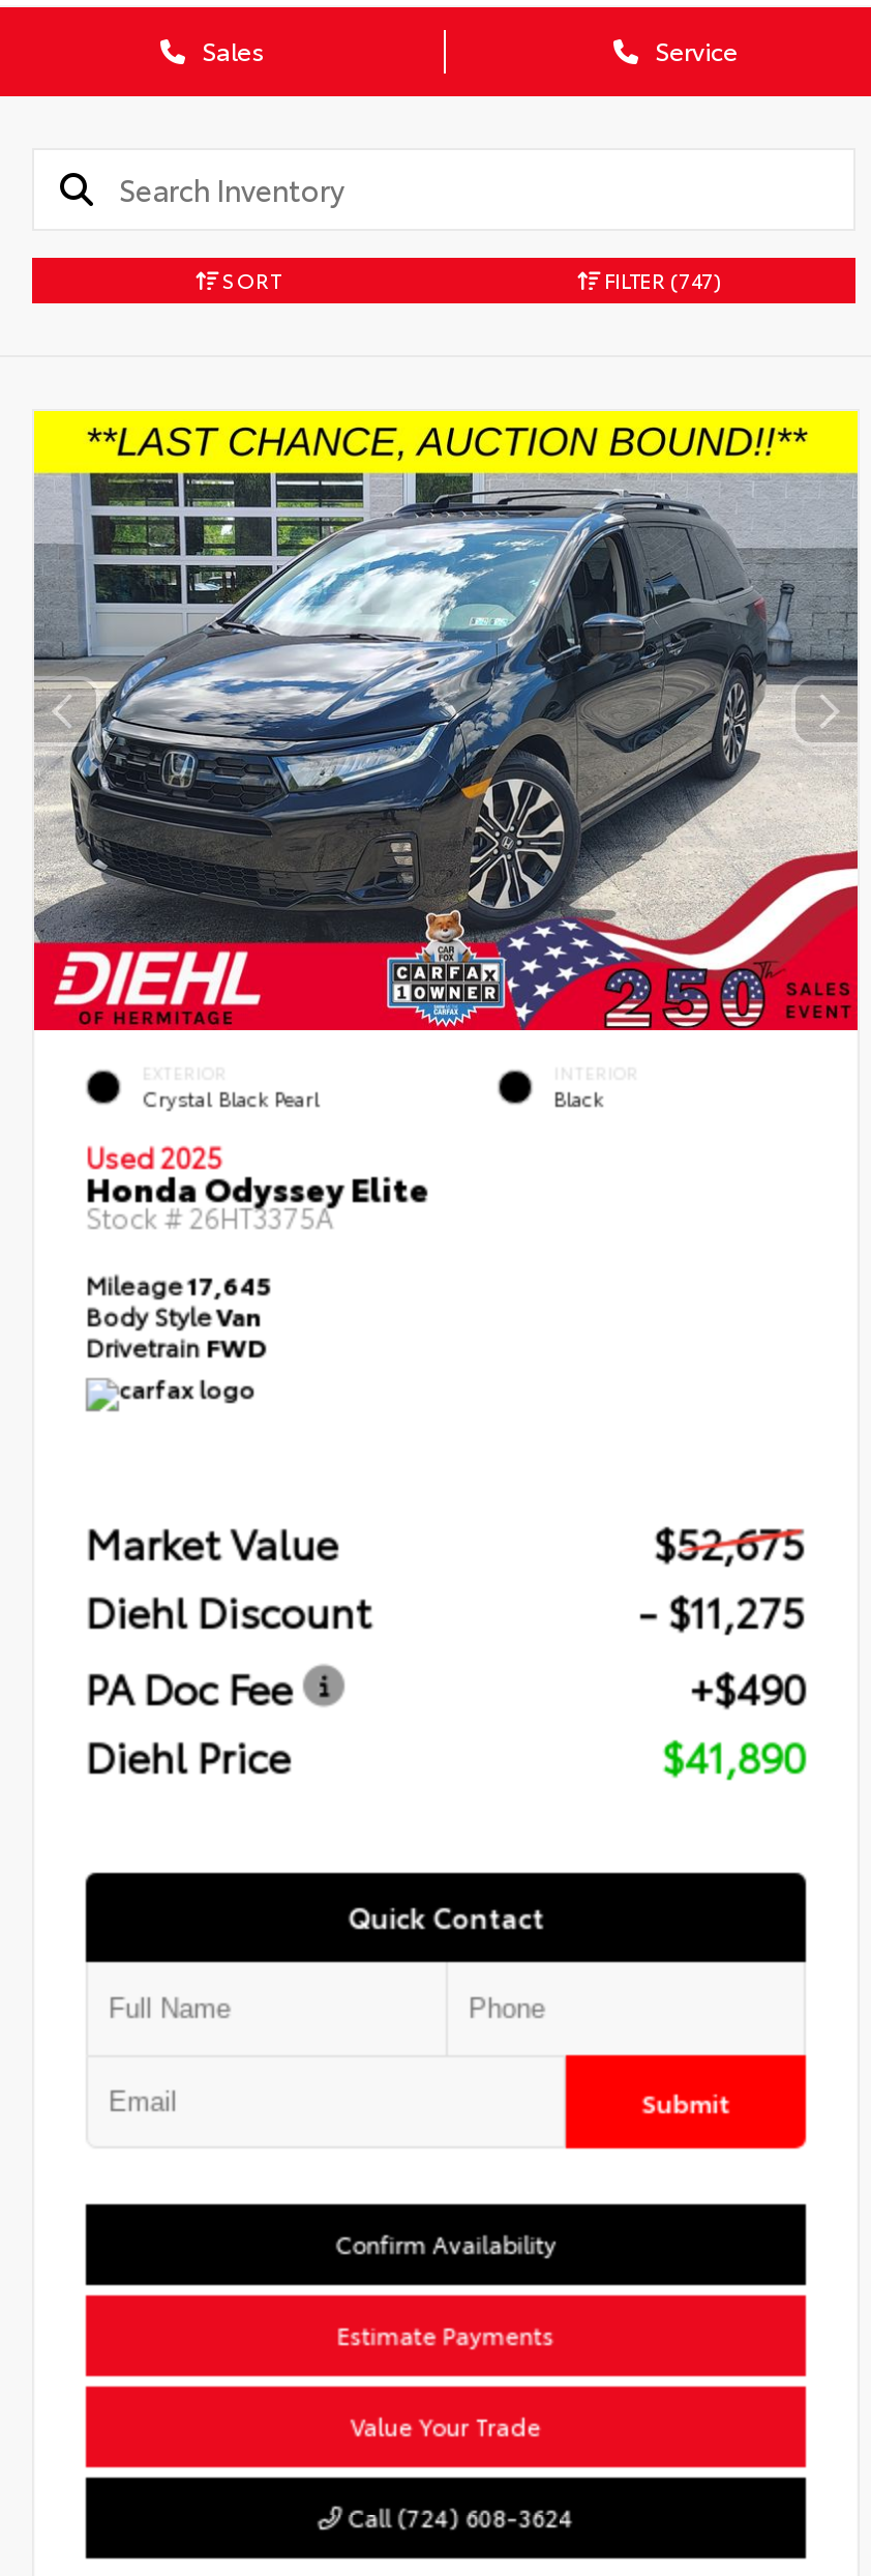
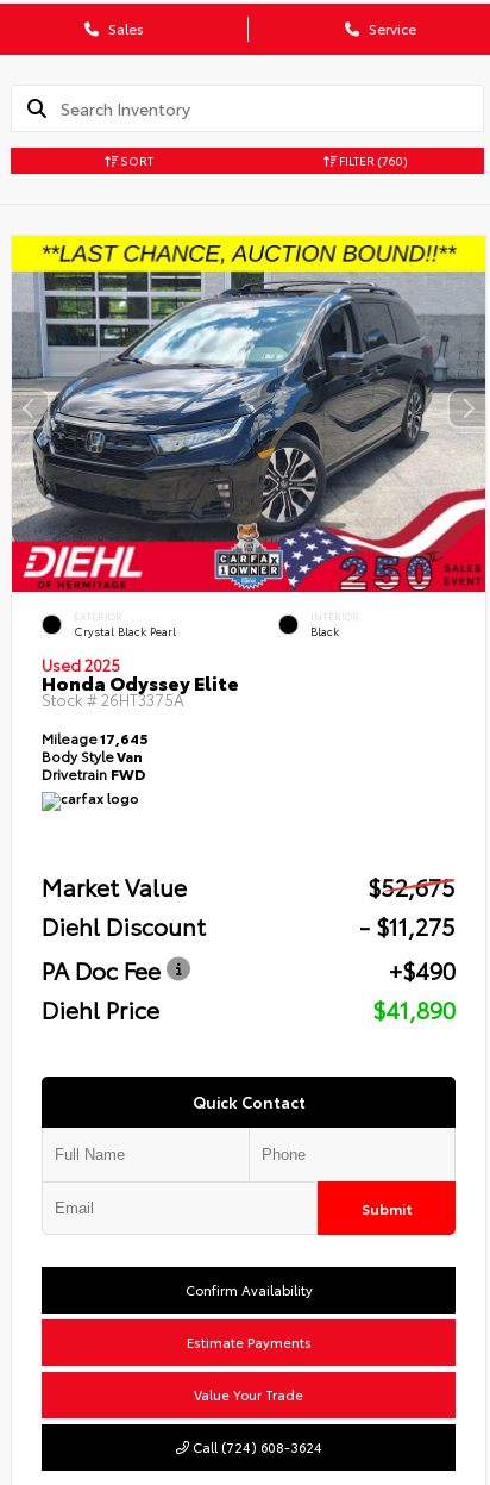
[600,264,722,295] FILTER (747) -> [337,151,408,169] FILTER (760)

